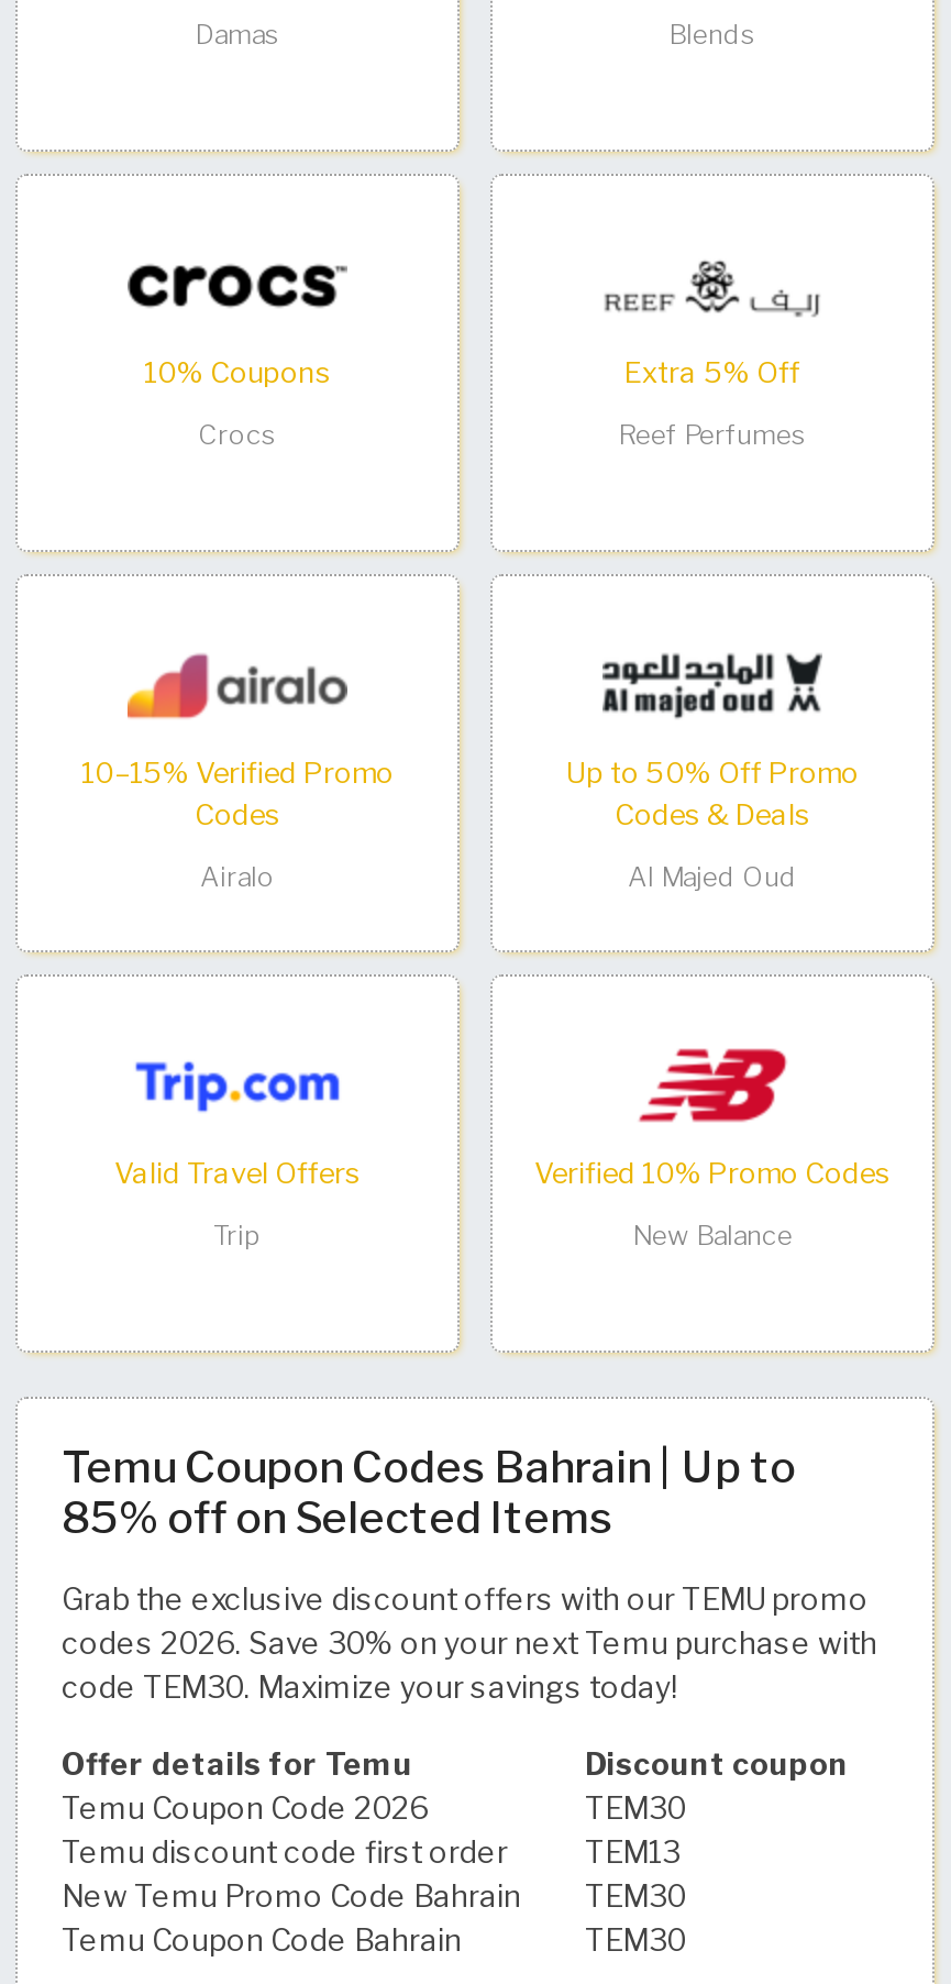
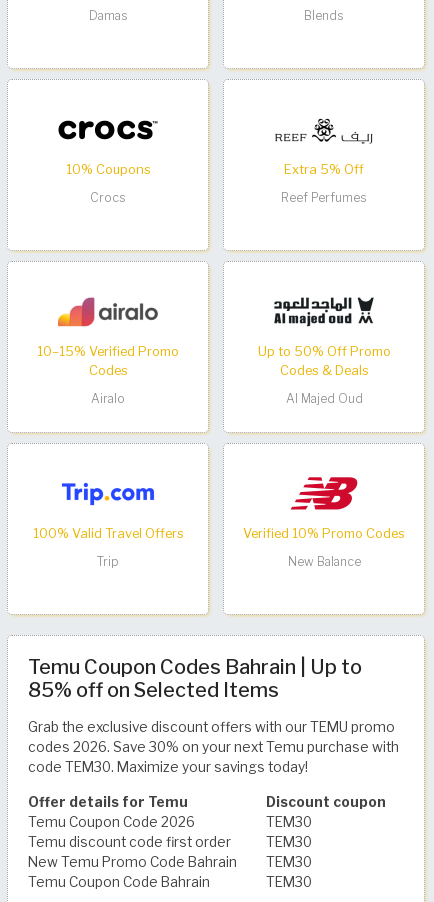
[114,1156,361,1189] Valid Travel Offers -> [32,525,183,540] 100% Valid Travel Offers
[585,1833,679,1869] TEM13 -> [266,833,312,849] TEM30

